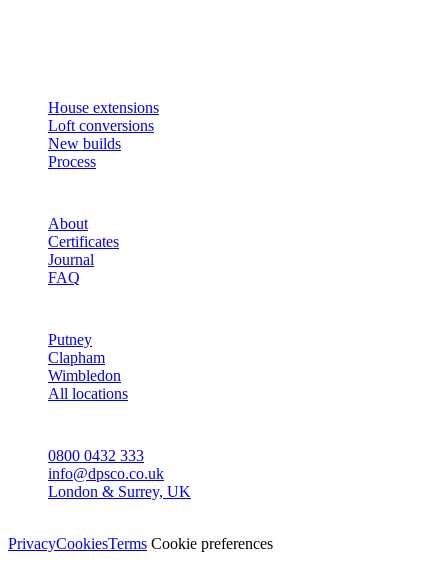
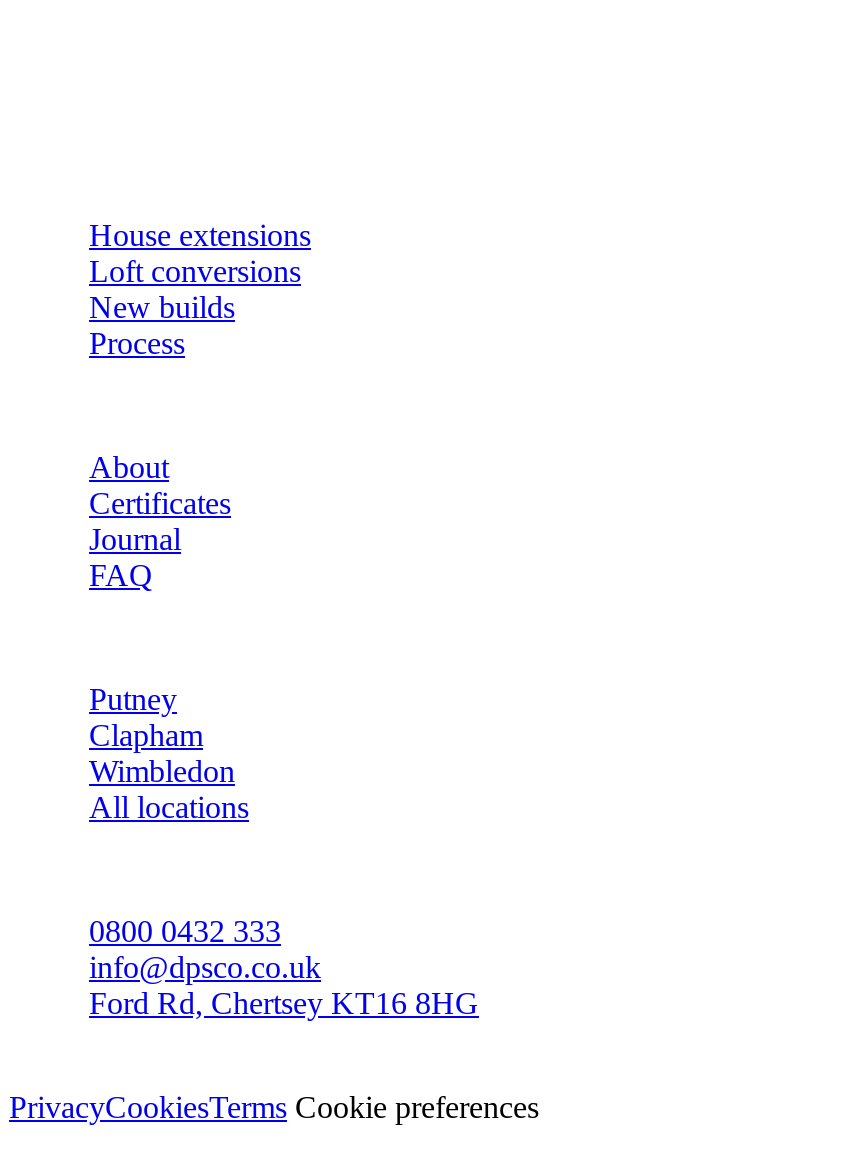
[48,483,191,500] London & Surrey, UK -> [89,987,479,1021] Ford Rd, Chertsey KT16 8HG

